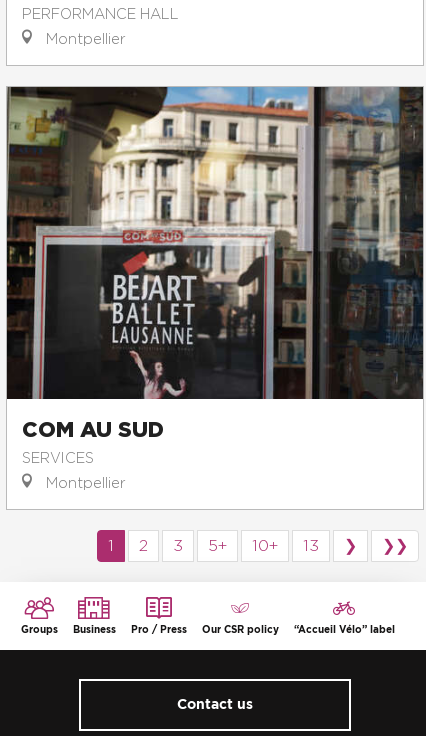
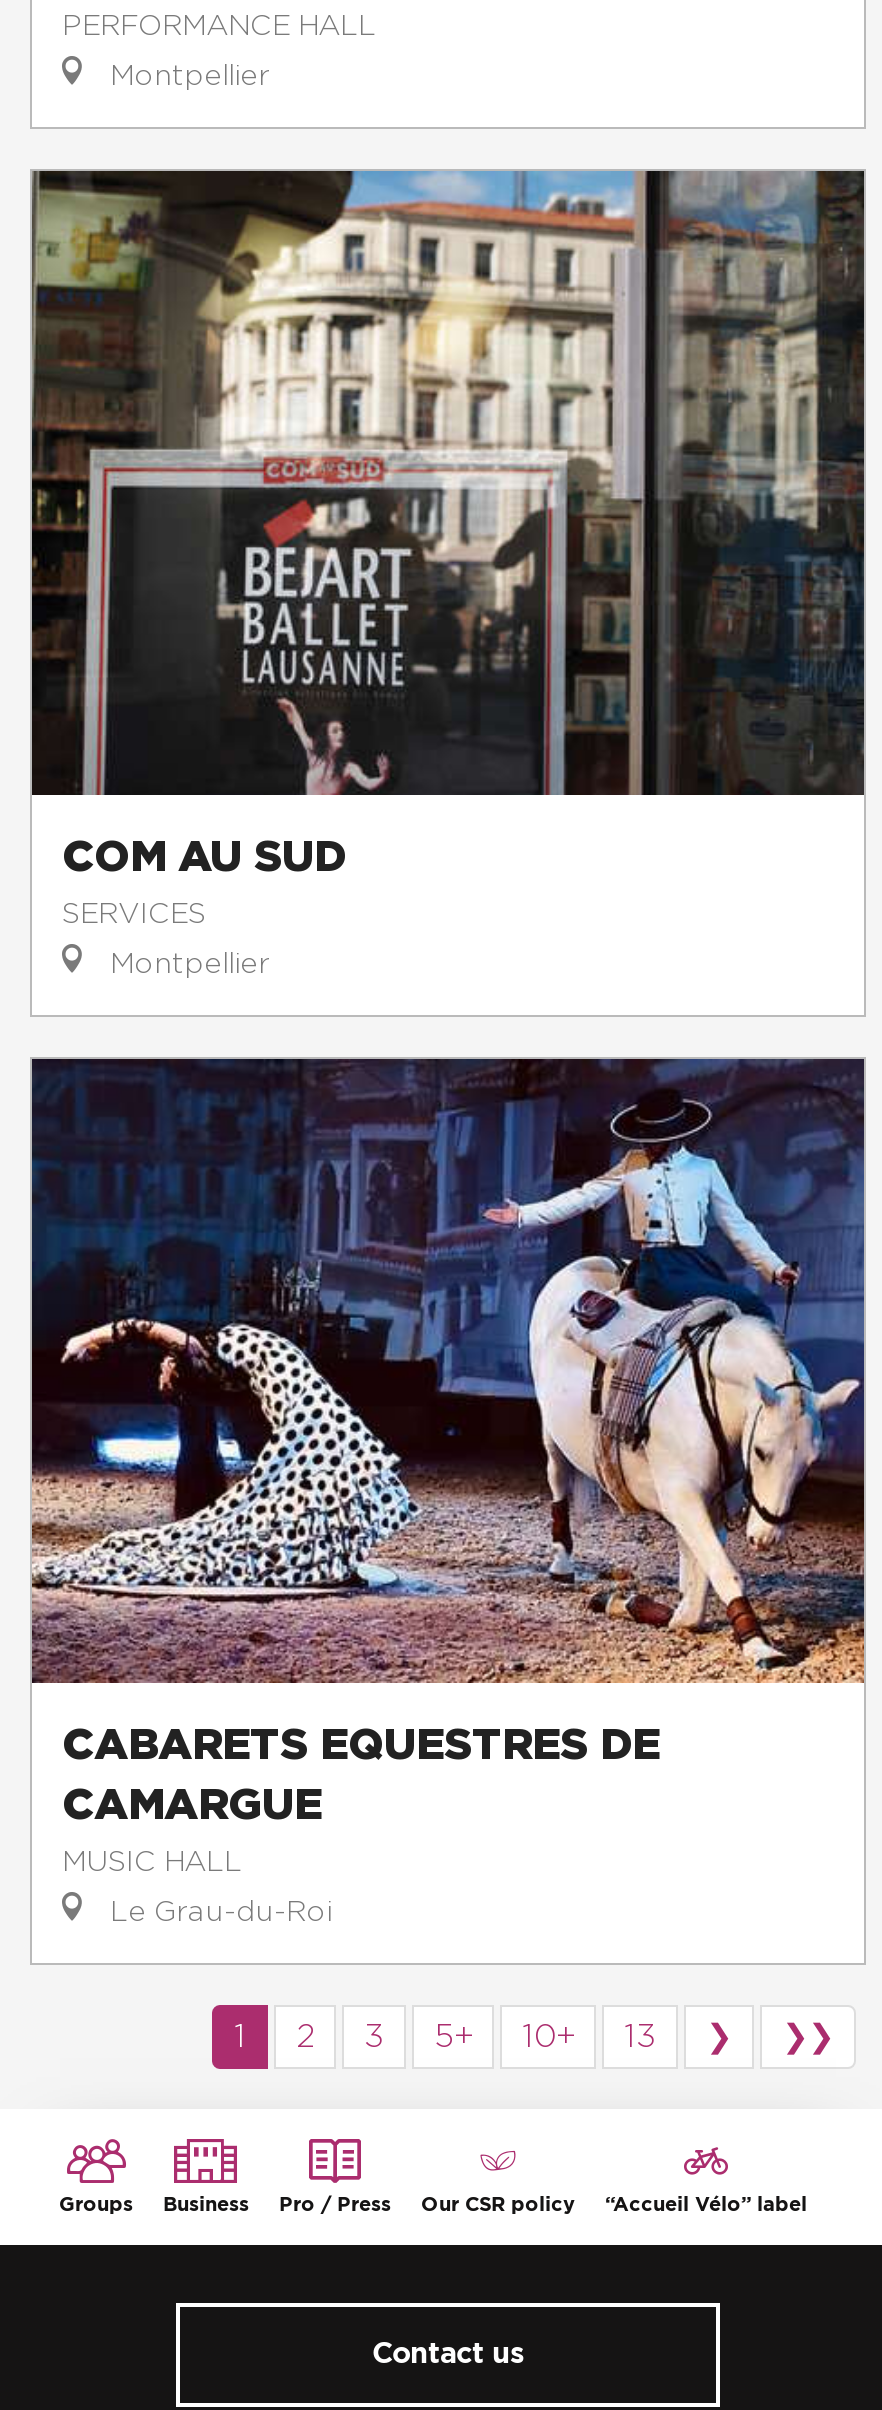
none -> [30,1057,866,1926] [image] | CABARETS EQUESTRES DE | CAMARGUE | MUSIC HALL | Le Grau-du-Roi

